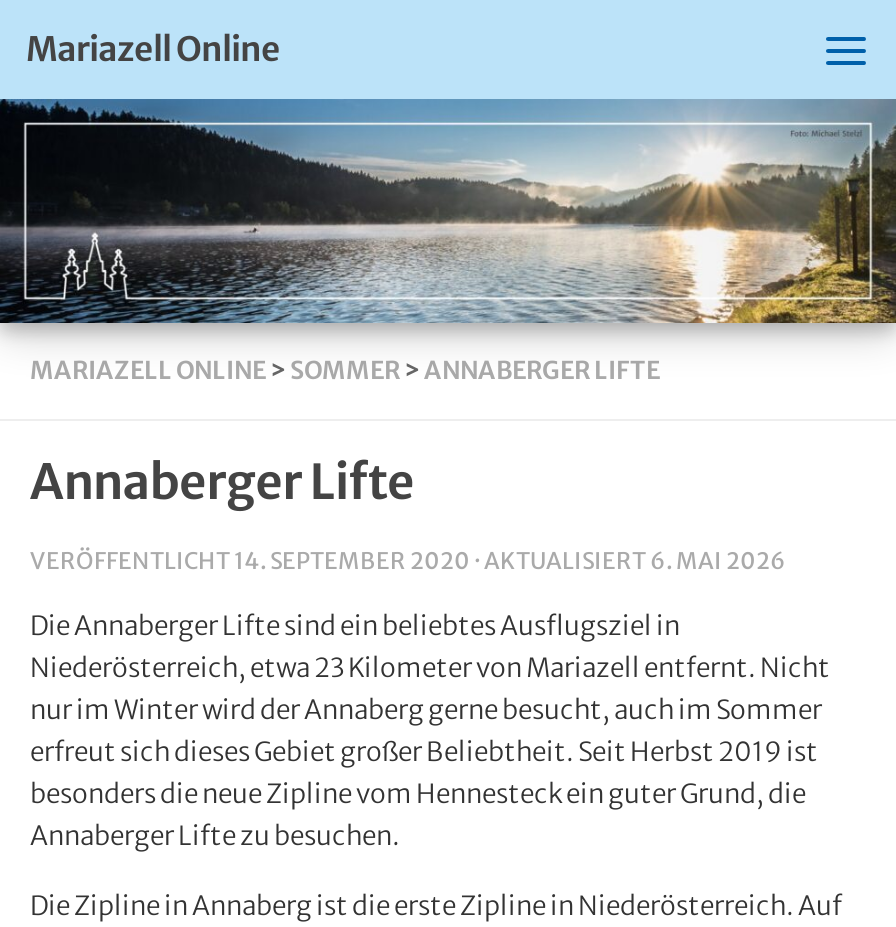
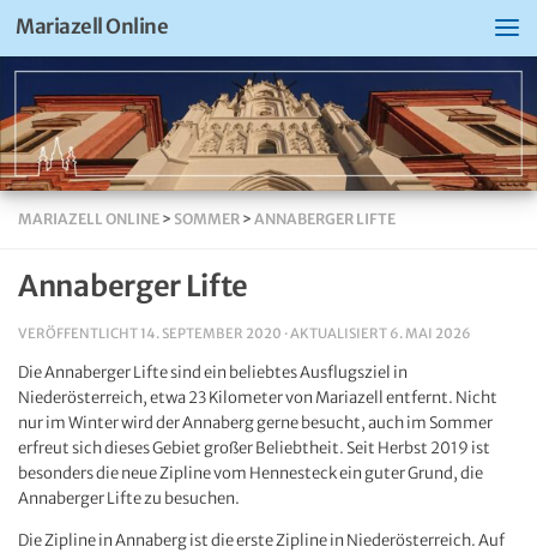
[6,99,890,325] [image] -> [4,55,533,192] [image]

